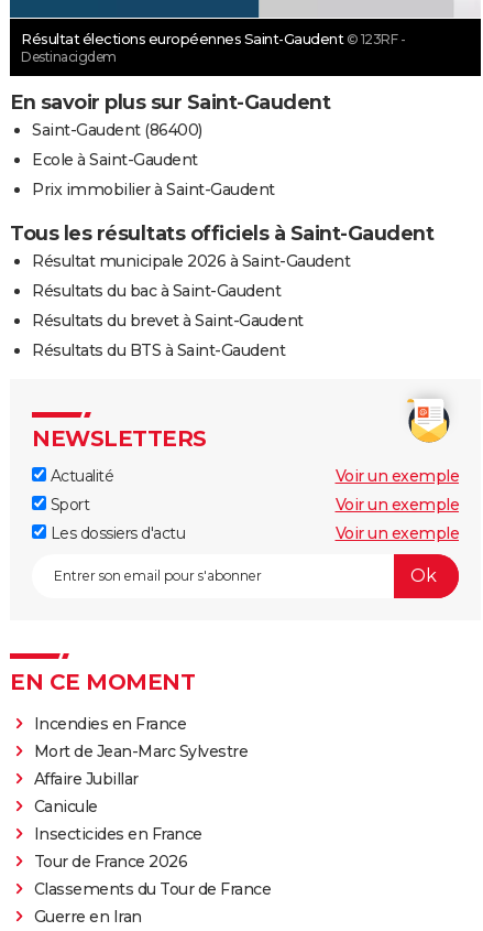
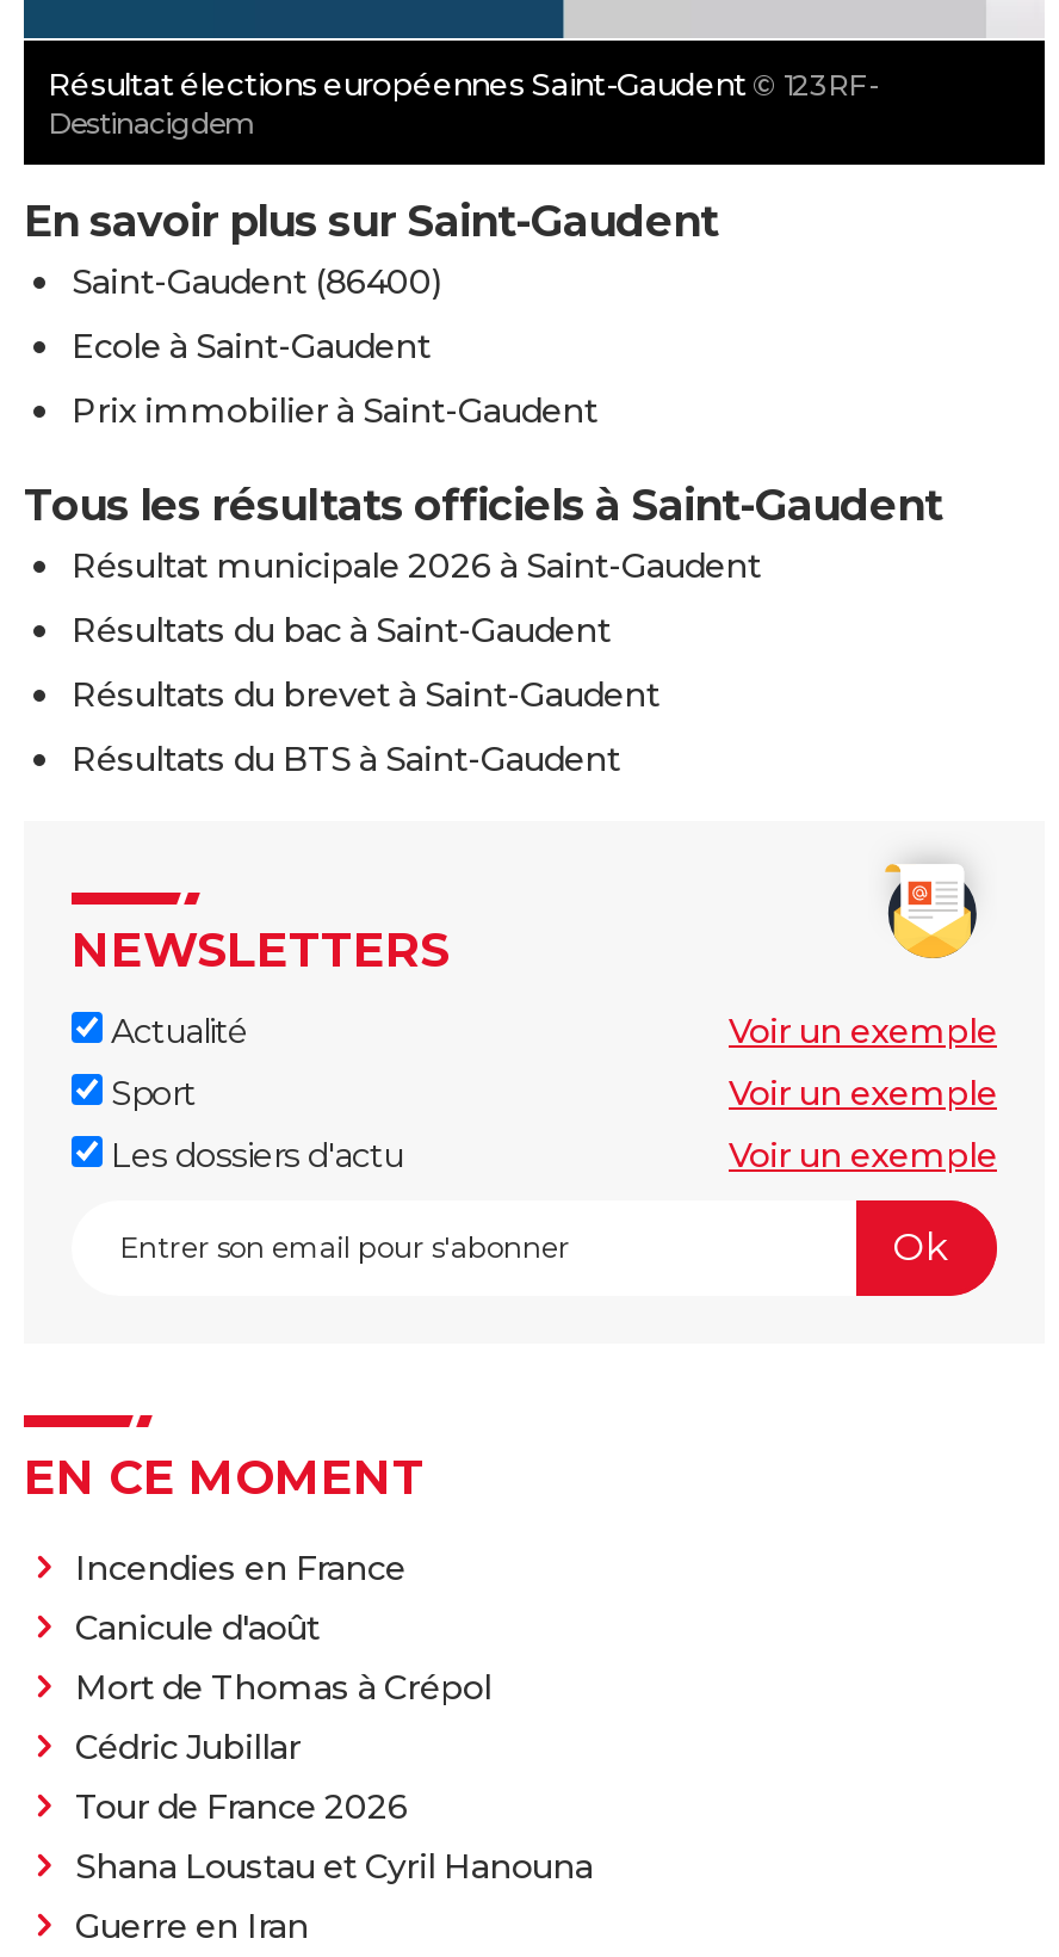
[34,741,248,844] Mort de Jean-Marc Sylvestre | Affaire Jubillar | Canicule | Insecticides en France -> [75,1606,491,1768] Canicule d'août | Mort de Thomas à Crépol | Cédric Jubillar
[34,879,271,899] Classements du Tour de France -> [75,1844,593,1887] Shana Loustau et Cyril Hanouna

